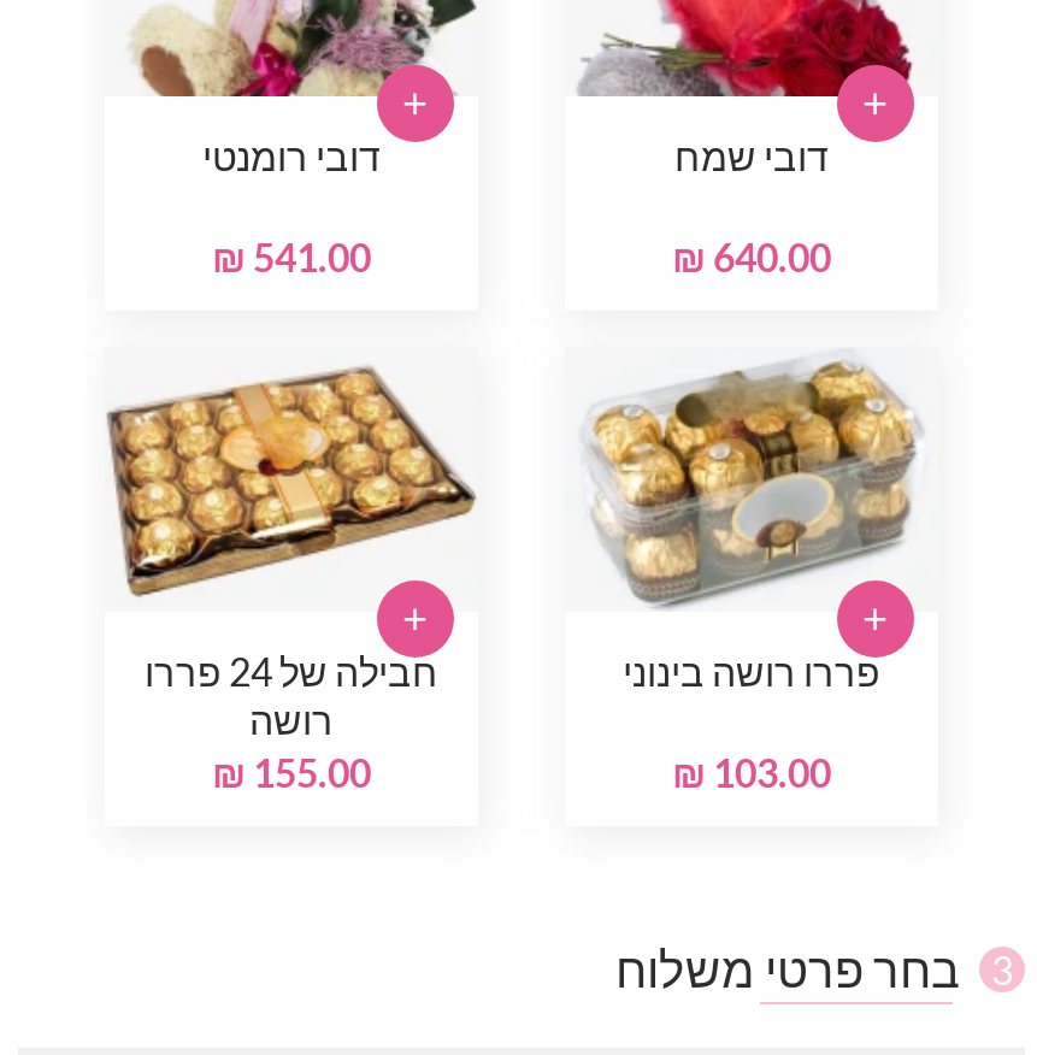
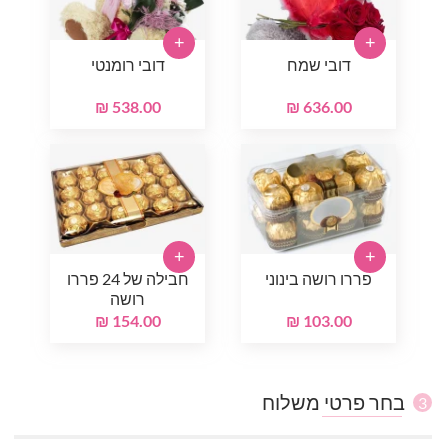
[253,235,371,280] 541.00 ₪ -> [111,97,160,116] 538.00 ₪
[713,235,831,280] 640.00 ₪ -> [302,97,351,116] 636.00 ₪
[253,750,371,796] 155.00 ₪ -> [111,311,160,330] 154.00 ₪

